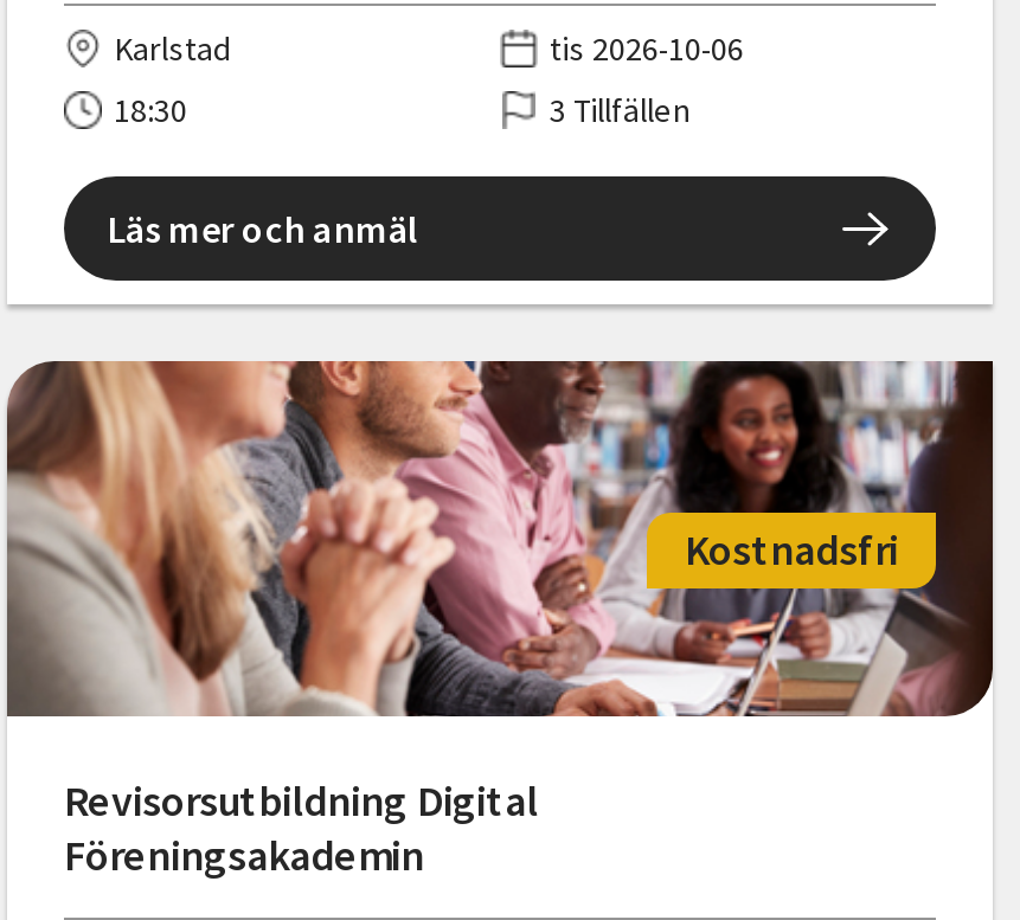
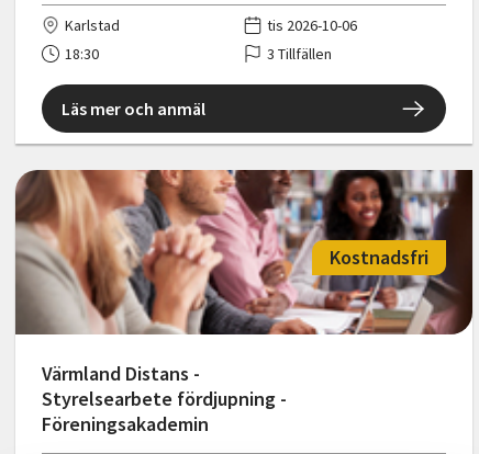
[64,773,538,827] Revisorsutbildning Digital -> [42,361,287,411] Värmland Distans - | Styrelsearbete fördjupning -

